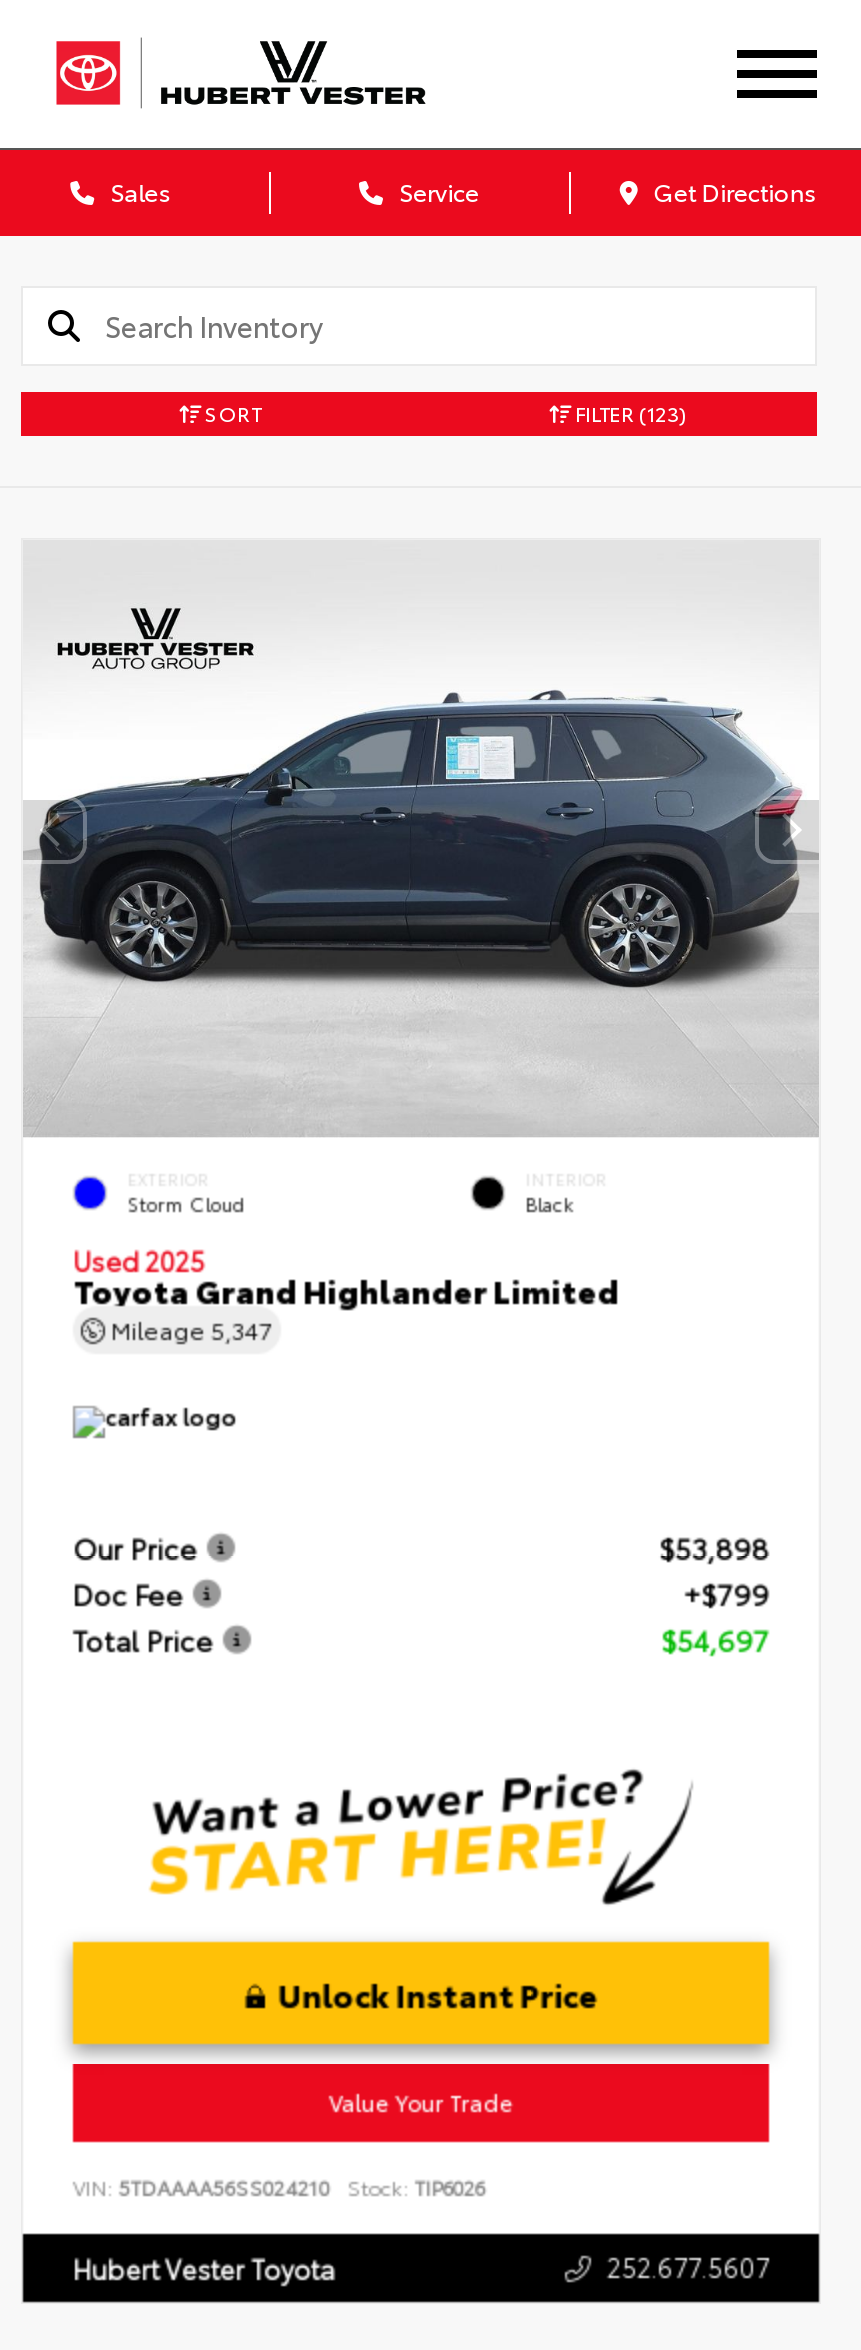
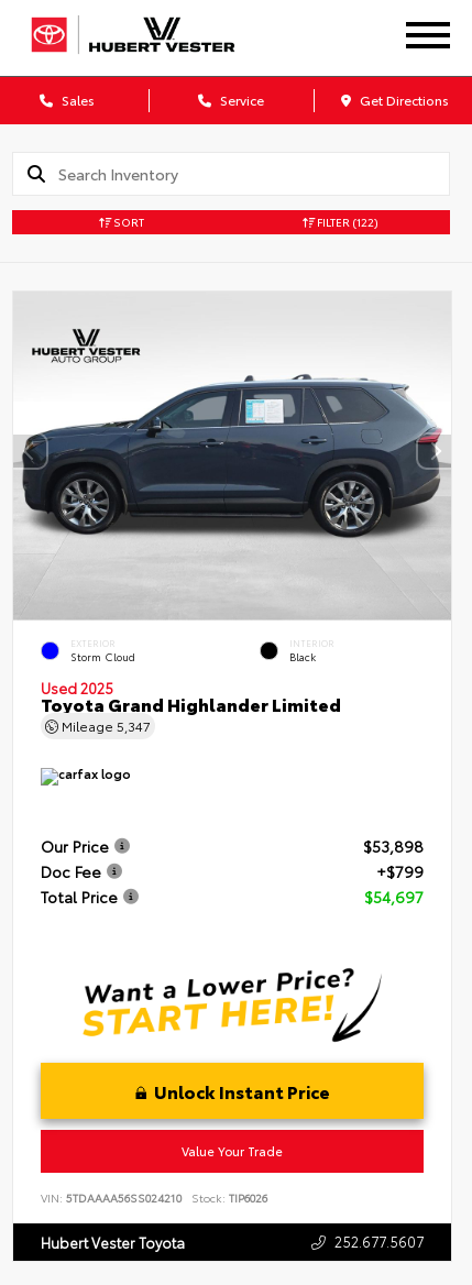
[571,398,687,428] FILTER (123) -> [315,213,378,230] FILTER (122)

